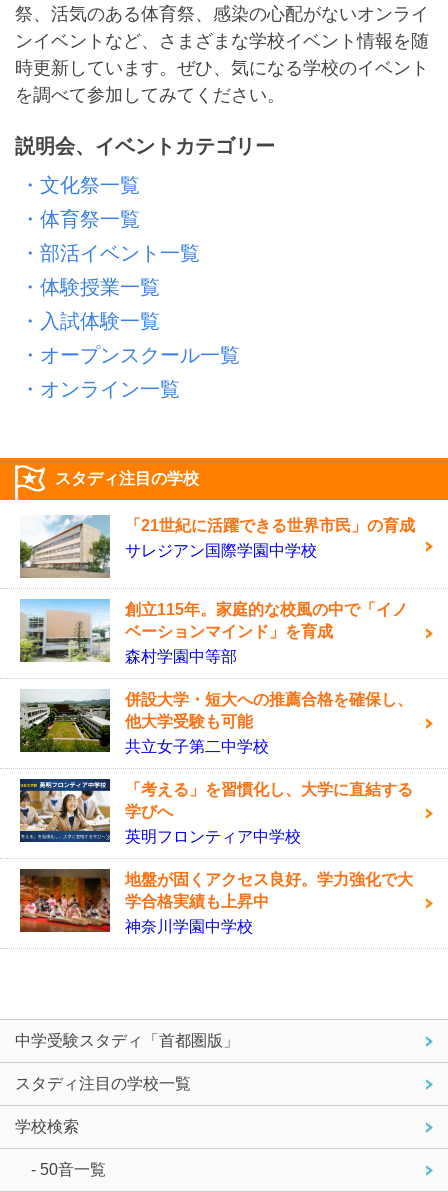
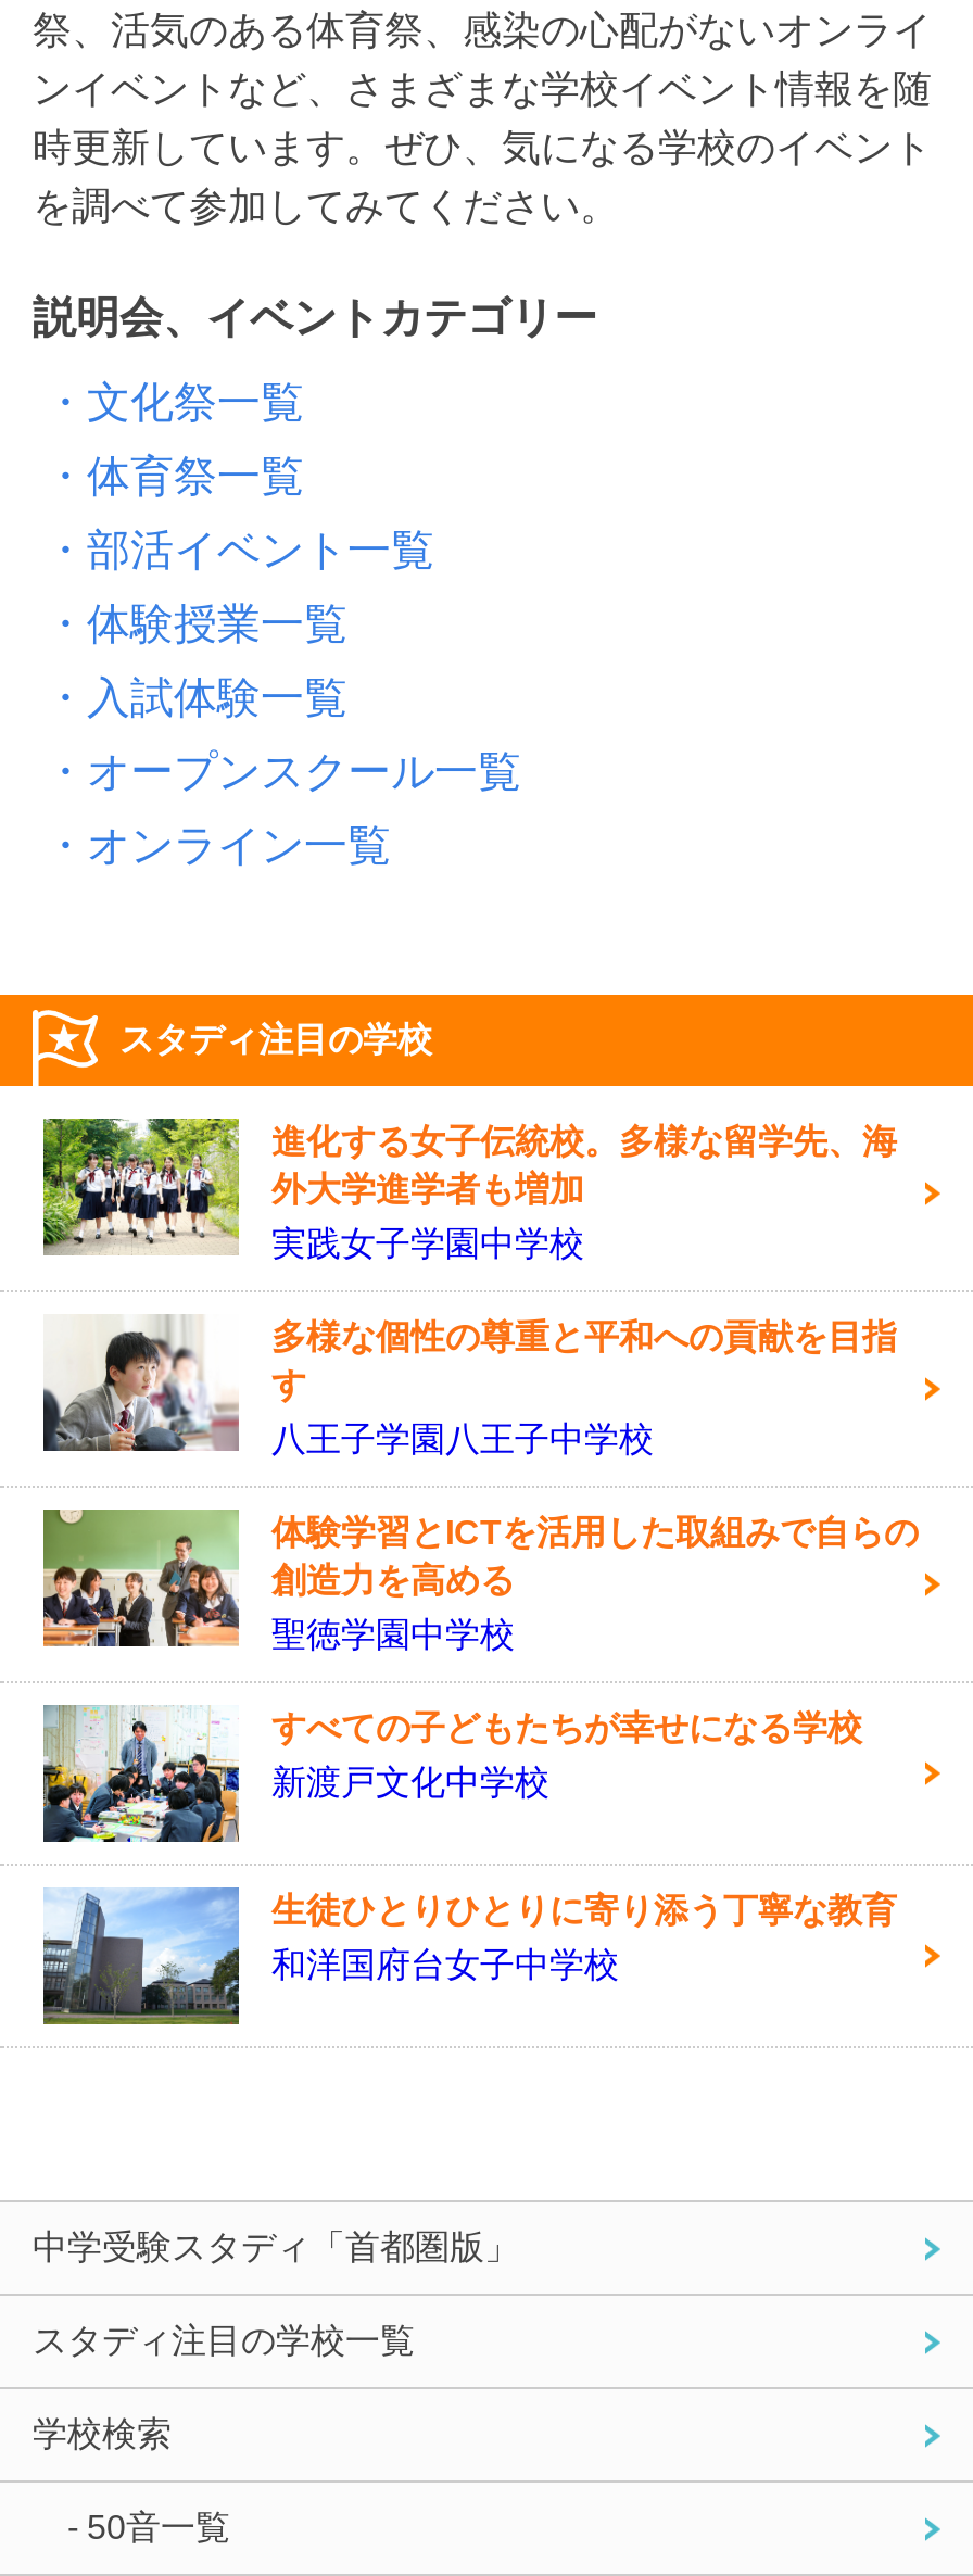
[19,515,415,578] [image] | 「21世紀に活躍できる世界市民」の育成 -> [41,1116,897,1253] [image] | 進化する女子伝統校。多様な留学先、海 | 外大学進学者も増加
[125,542,317,559] サレジアン国際学園中学校 -> [271,1225,584,1262] 実践女子学園中学校
[20,598,408,668] [image] | 創立115年。家庭的な校風の中で「イノ | ベーションマインド」を育成 -> [41,1301,897,1453] [image] | 多様な個性の尊重と平和への貢献を目指 | す
[125,648,237,665] 森村学園中等部 -> [271,1420,654,1457] 八王子学園八王子中学校
[20,690,413,758] [image] | 併設大学・短大への推薦合格を確保し、 | 他大学受験も可能 -> [41,1499,919,1649] [image] | 体験学習とICTを活用した取組みで自らの | 創造力を高める
[125,738,269,755] 共立女子第二中学校 -> [271,1616,515,1653] 聖徳学園中学校
[19,778,413,848] [image] | 「考える」を習慣化し、大学に直結する | 学びへ -> [41,1692,862,1844] [image] | すべての子どもたちが幸せになる学校
[125,828,301,845] 英明フロンティア中学校 -> [271,1764,549,1801] 新渡戸文化中学校
[19,868,413,932] [image] | 地盤が固くアクセス良好。学力強化で大 | 学合格実績も上昇中 -> [41,1885,897,2024] [image] | 生徒ひとりひとりに寄り添う丁寧な教育
[125,918,253,935] 神奈川学園中学校 -> [271,1946,619,1983] 和洋国府台女子中学校

